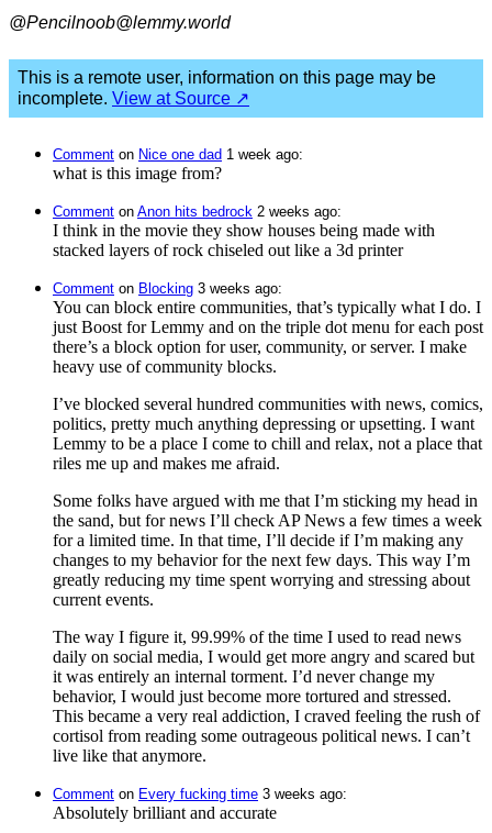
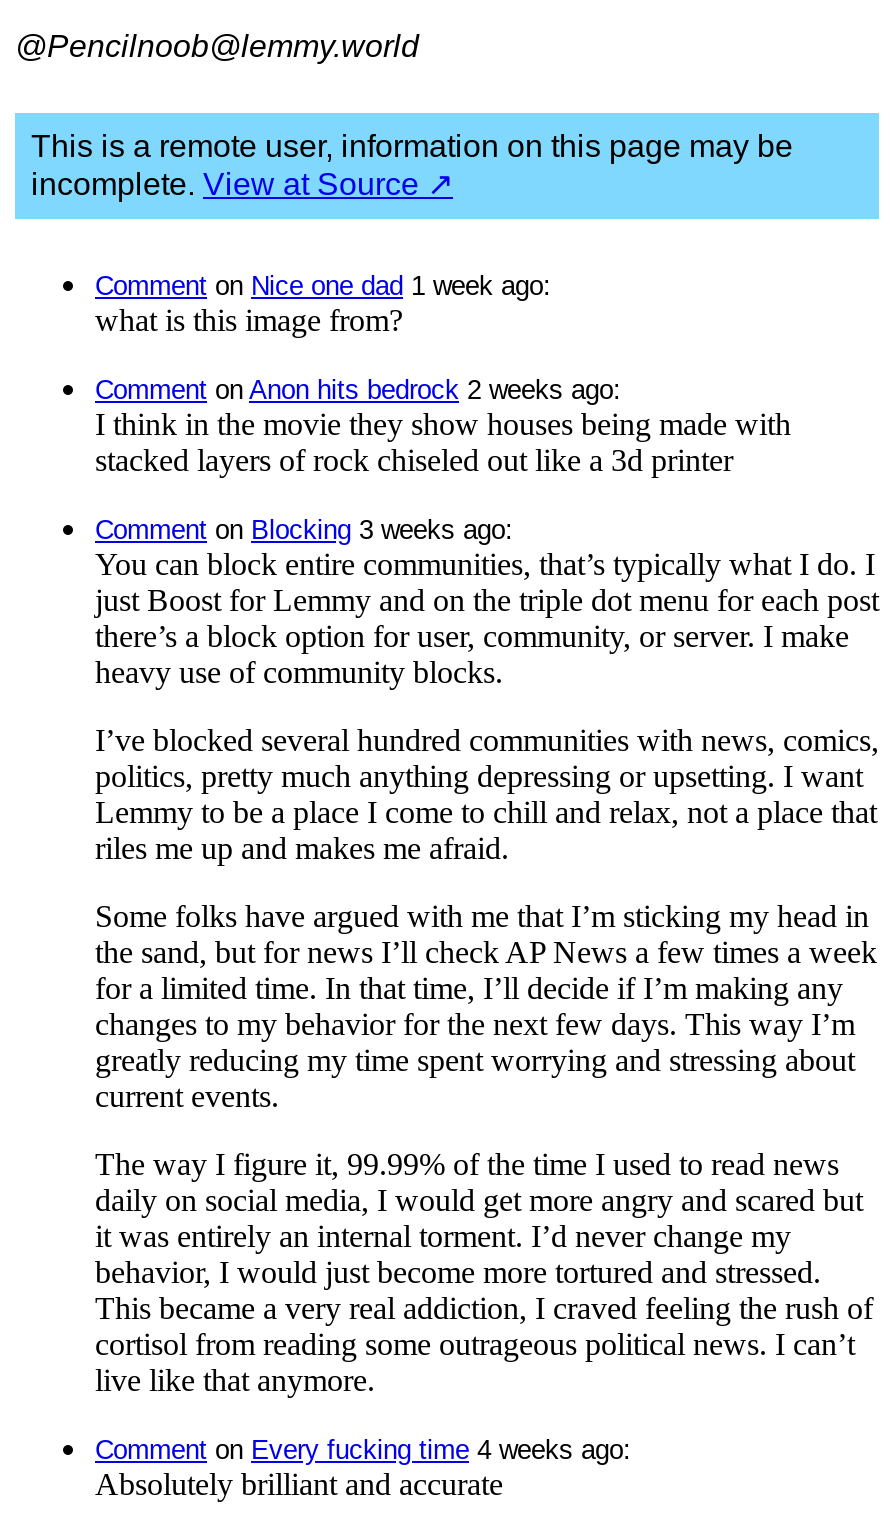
[53,786,347,802] Comment on Every fucking time 3 weeks ago: -> [95,1435,631,1465] Comment on Every fucking time 4 weeks ago:

